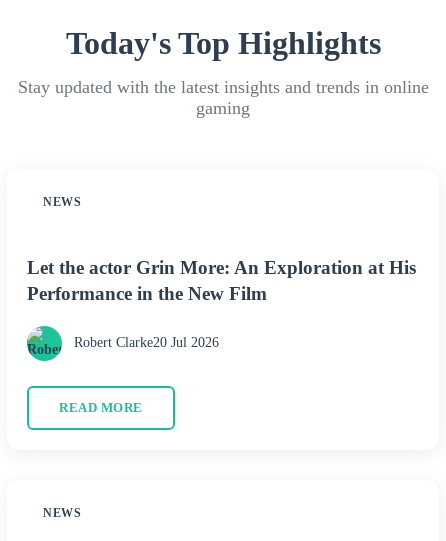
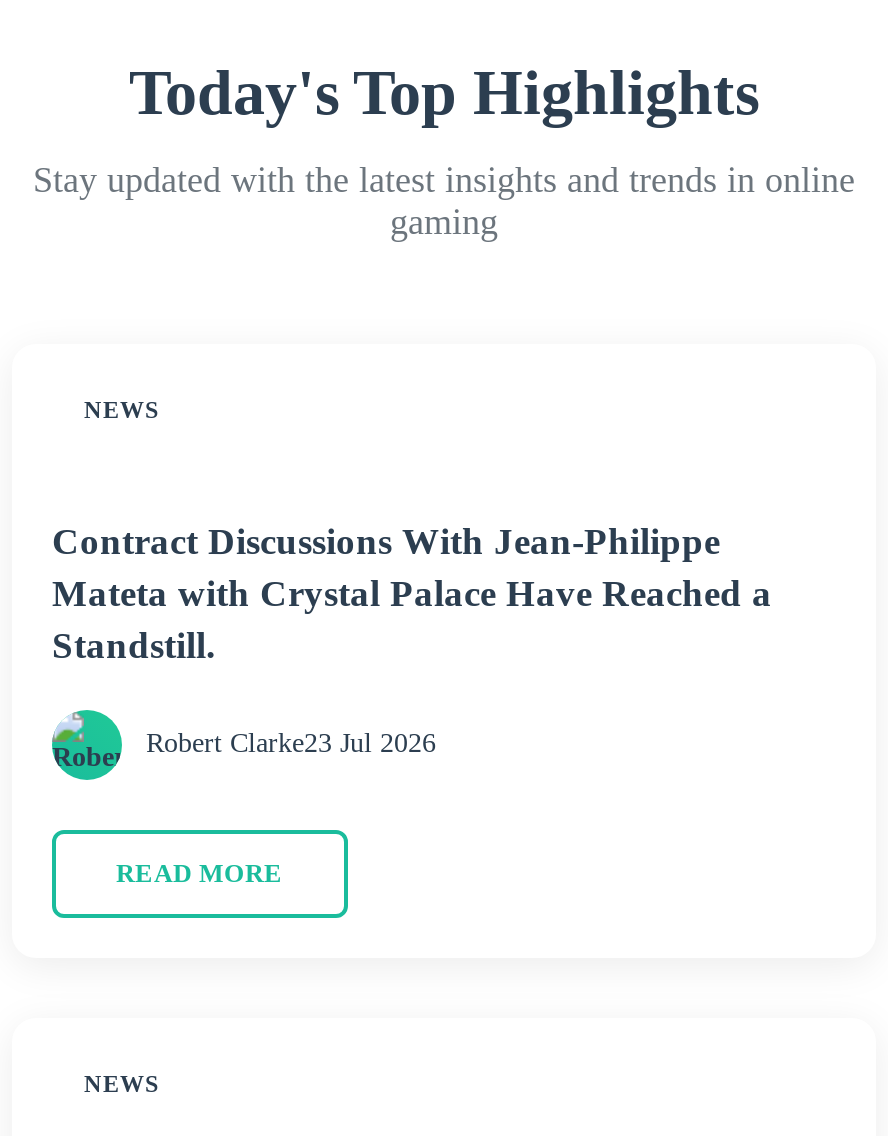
[27,257,416,304] Let the actor Grin More: An Exploration at His | Performance in the New Film -> [52,520,772,666] Contract Discussions With Jean-Philippe | Mateta with Crystal Palace Have Reached a | Standstill.
[74,335,219,350] Robert Clarke20 Jul 2026 -> [146,729,436,759] Robert Clarke23 Jul 2026

